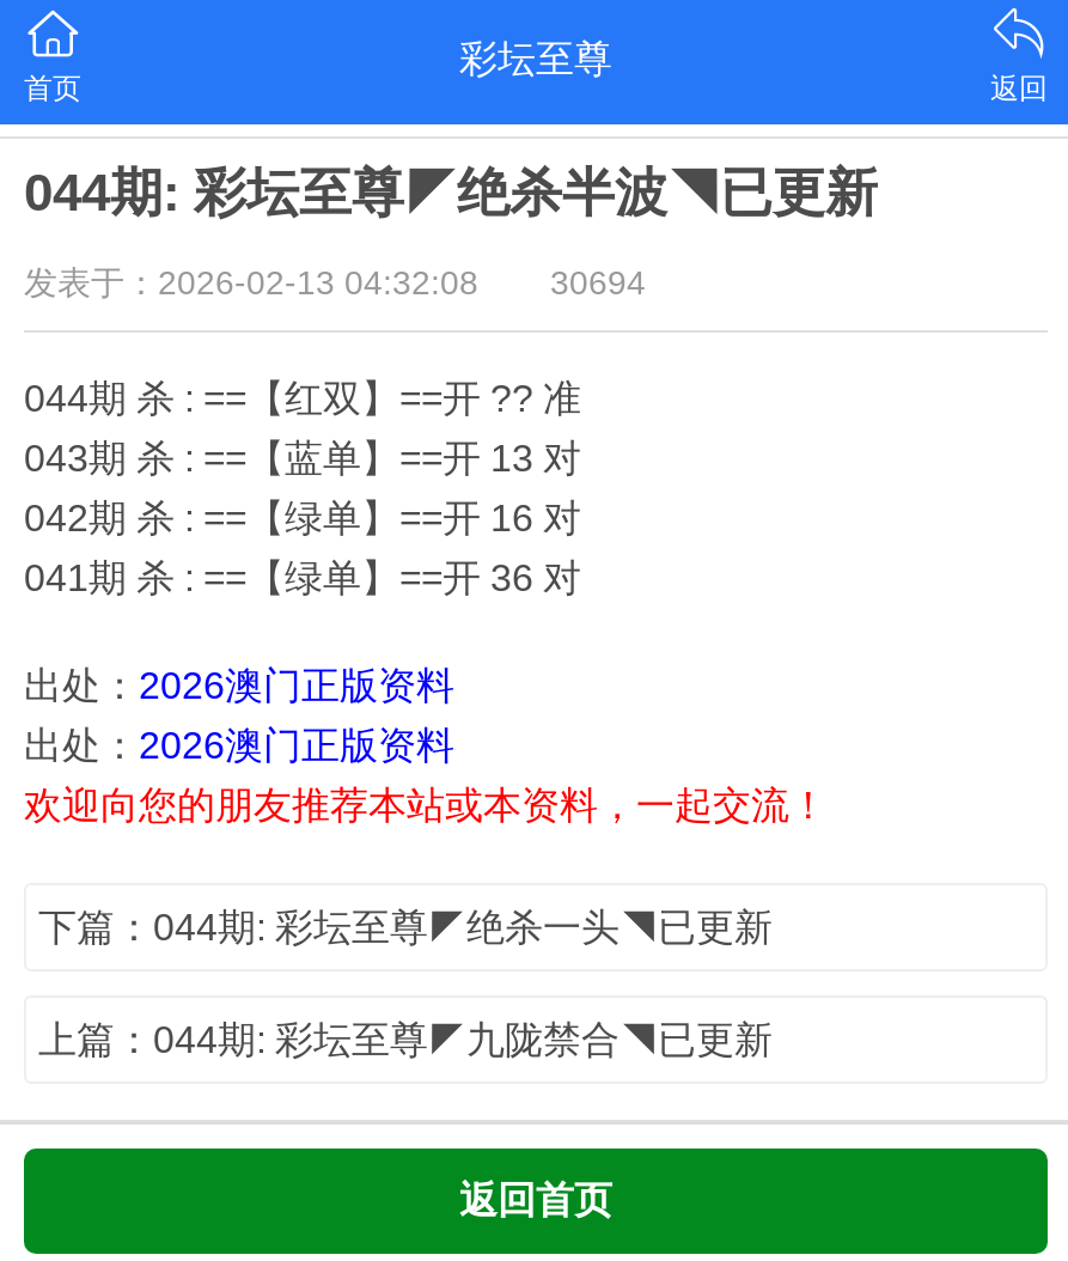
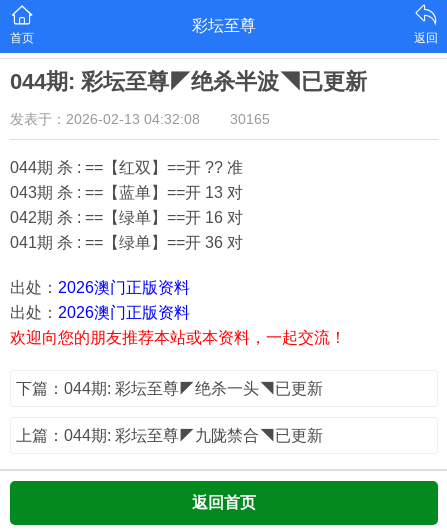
[24,263,646,301] 发表于：2026-02-13 04:32:08 30694 -> [10,111,270,127] 发表于：2026-02-13 04:32:08 30165

